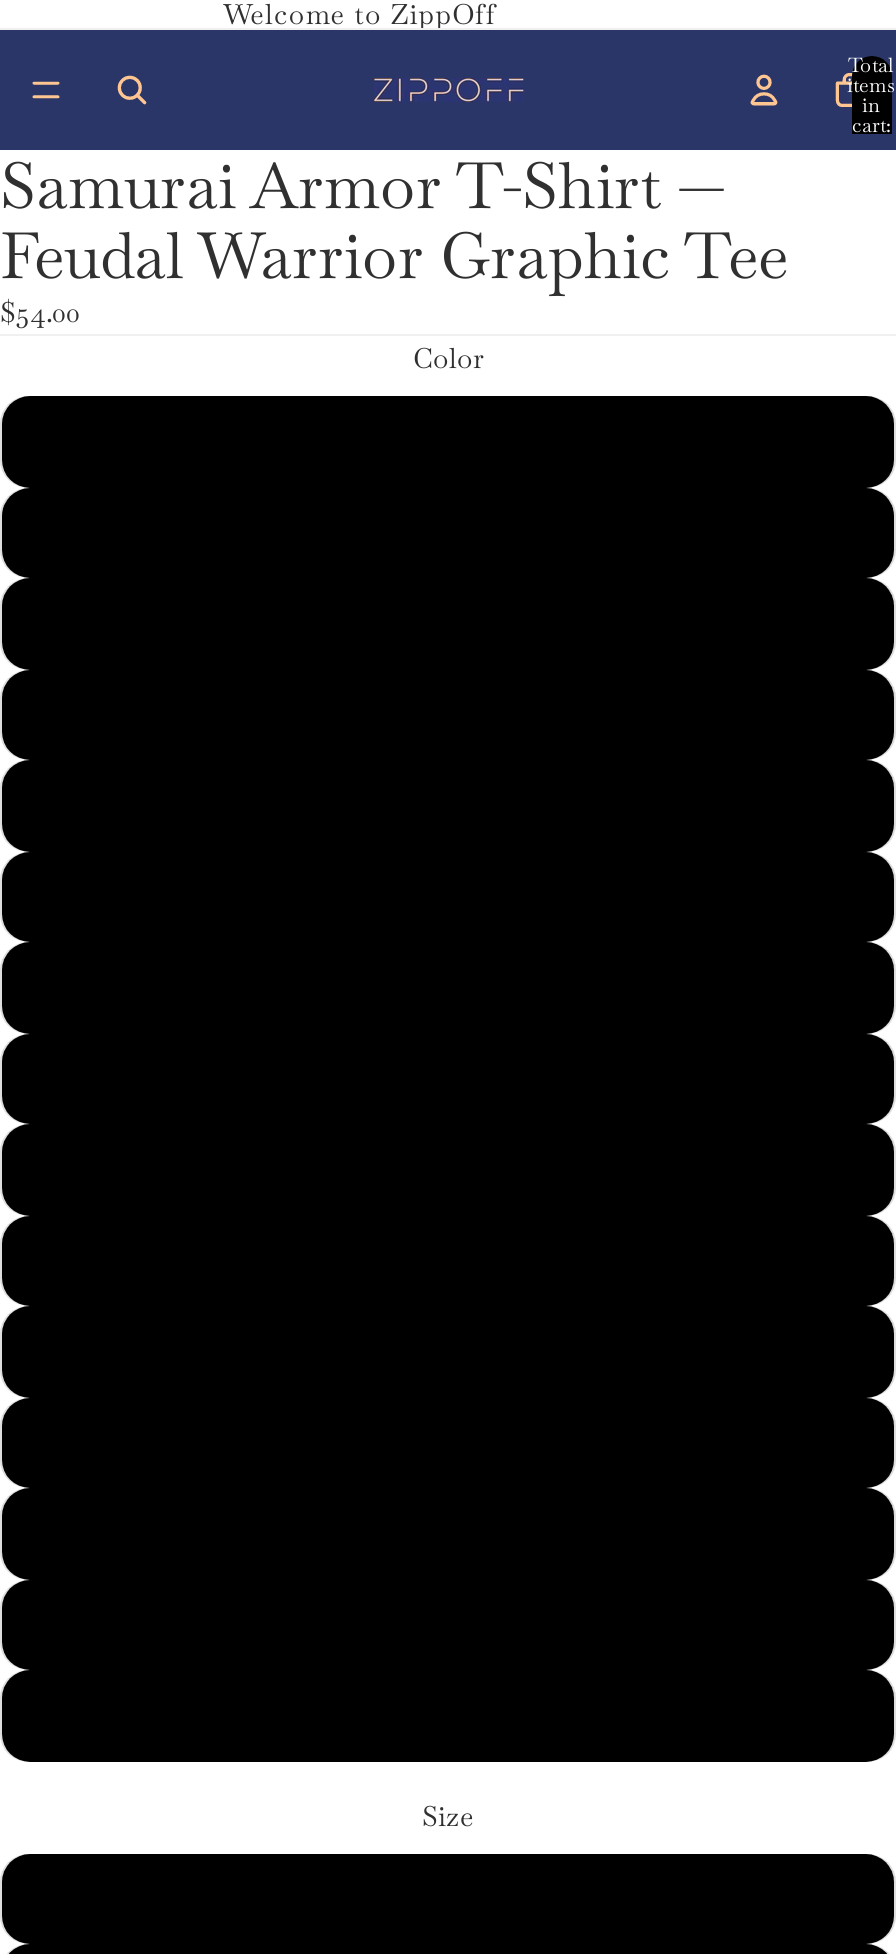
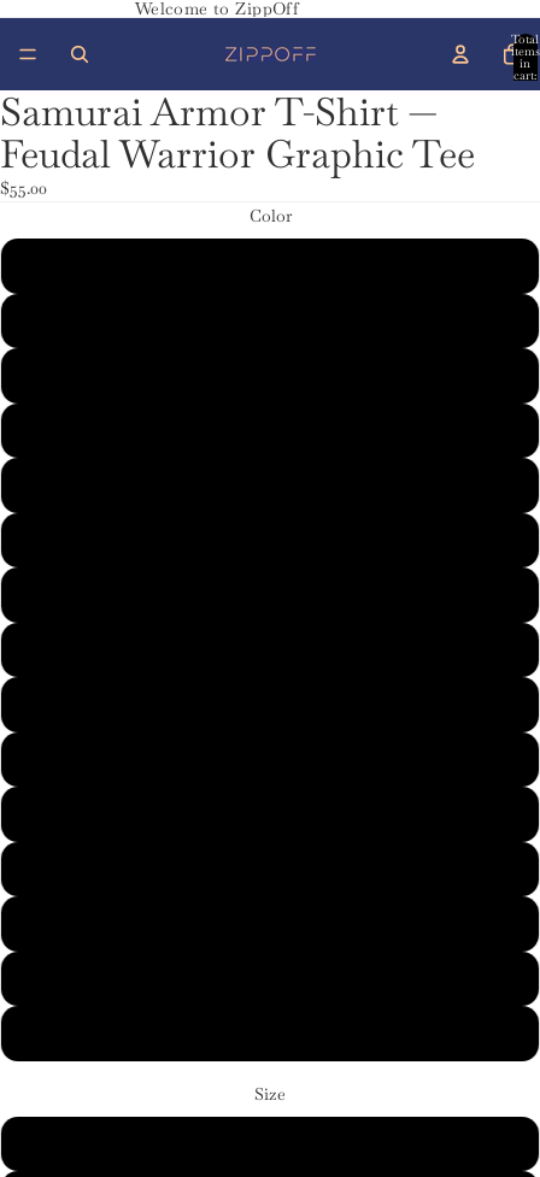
[0,294,80,330] $54.00 -> [0,177,47,199] $55.00

